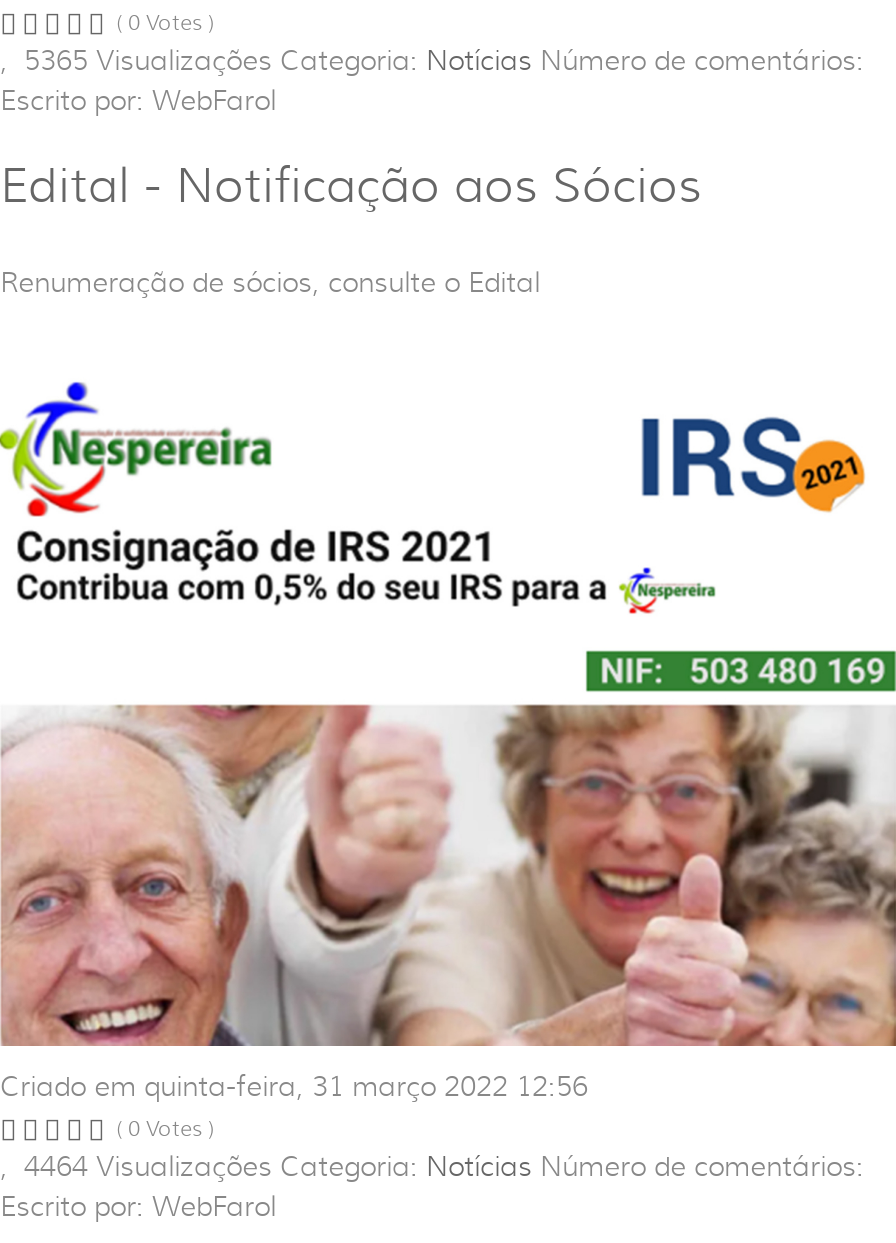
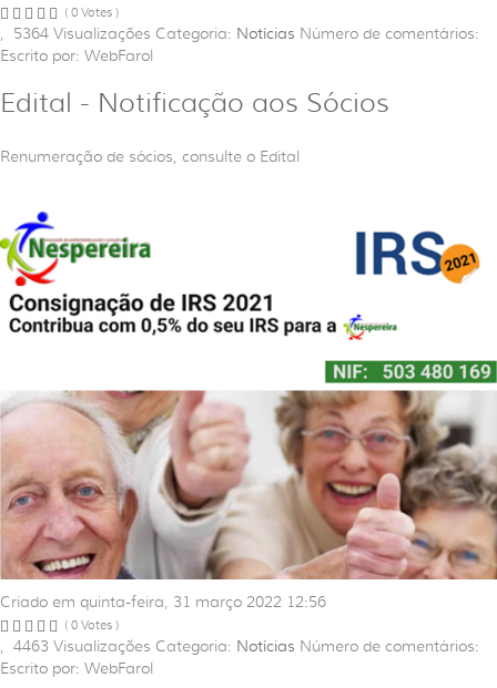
[0,42,864,78] , 5365 Visualizações Categoria: Notícias Número de comentários: -> [0,23,479,43] , 5364 Visualizações Categoria: Notícias Número de comentários:
[0,1148,864,1184] , 4464 Visualizações Categoria: Notícias Número de comentários: -> [0,636,479,656] , 4463 Visualizações Categoria: Notícias Número de comentários:

